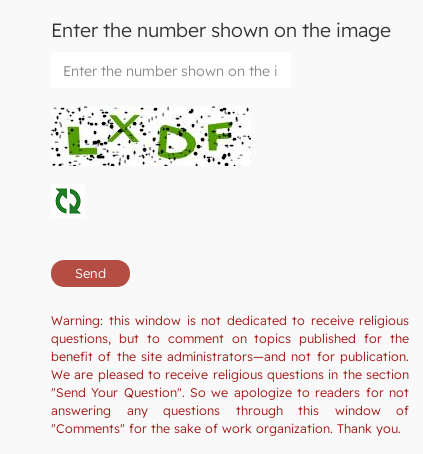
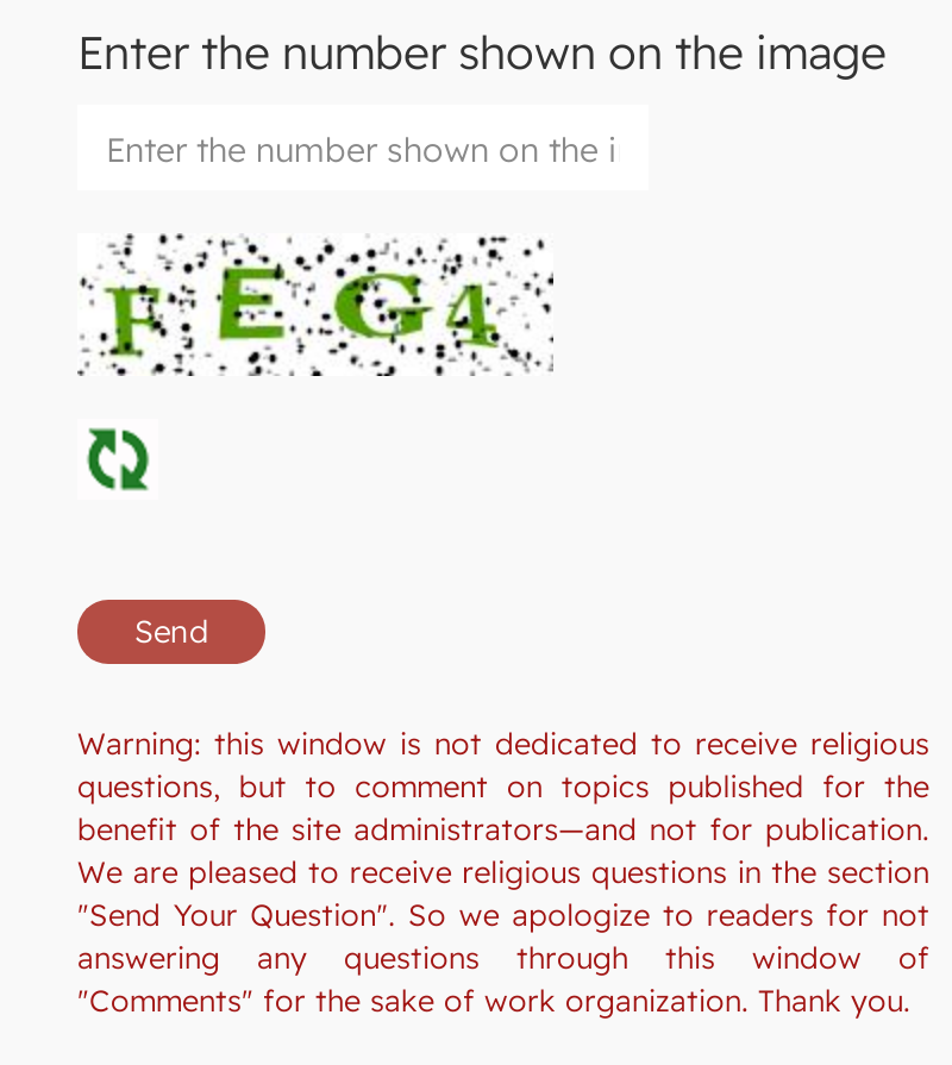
[50,105,251,167] [image] -> [77,231,556,378] [image]

